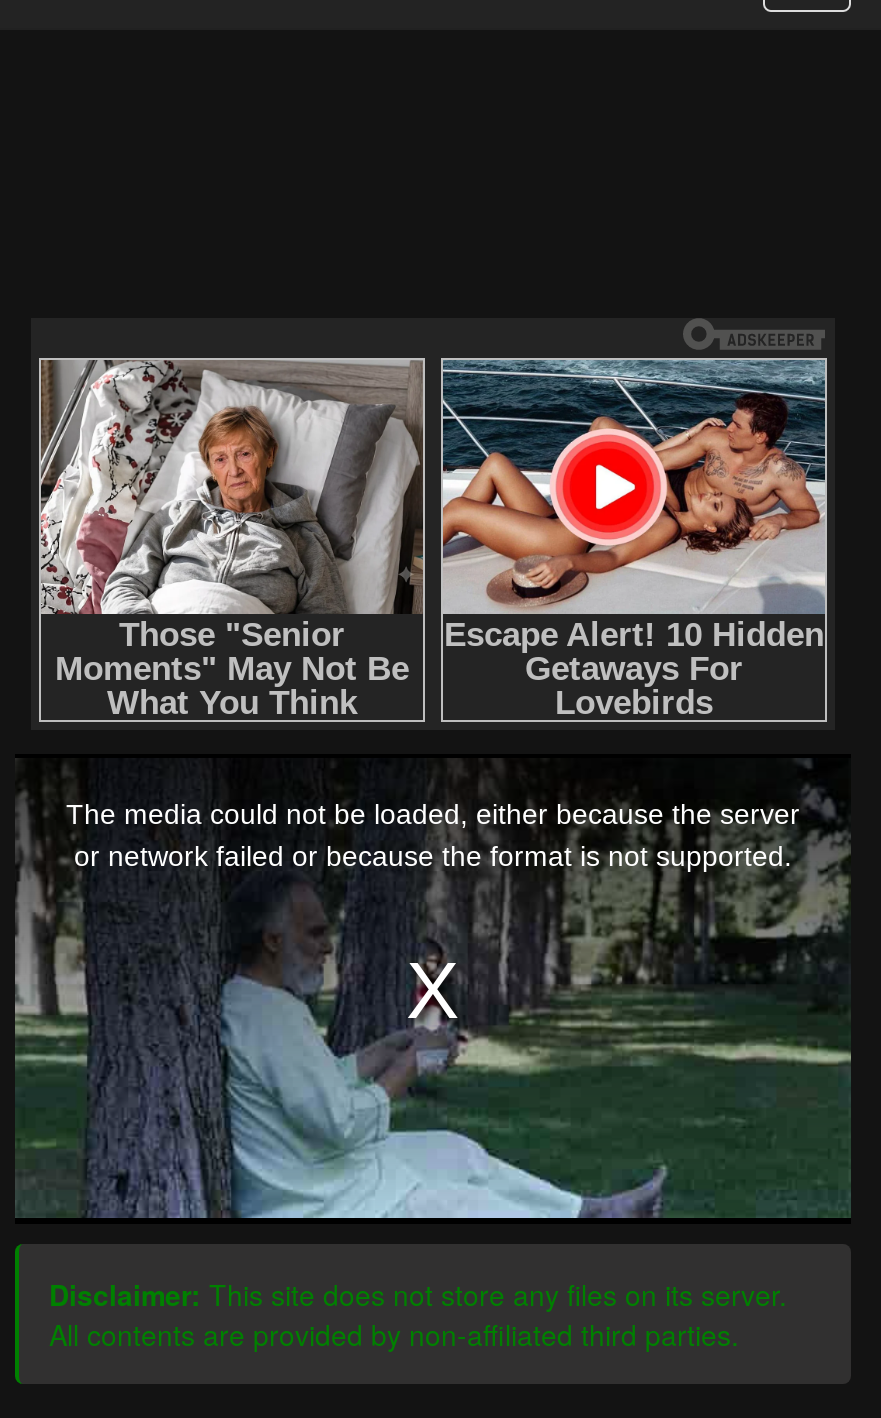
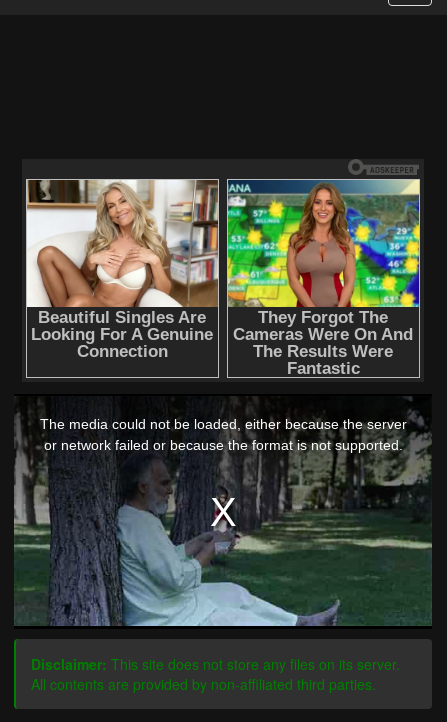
[39,358,423,716] [image] -> [26,179,219,361] [image]
[441,358,827,714] [image] -> [227,179,420,374] [image]

